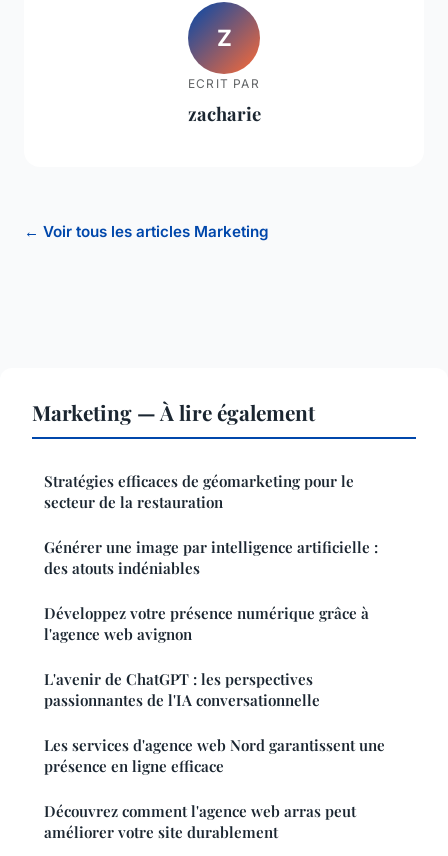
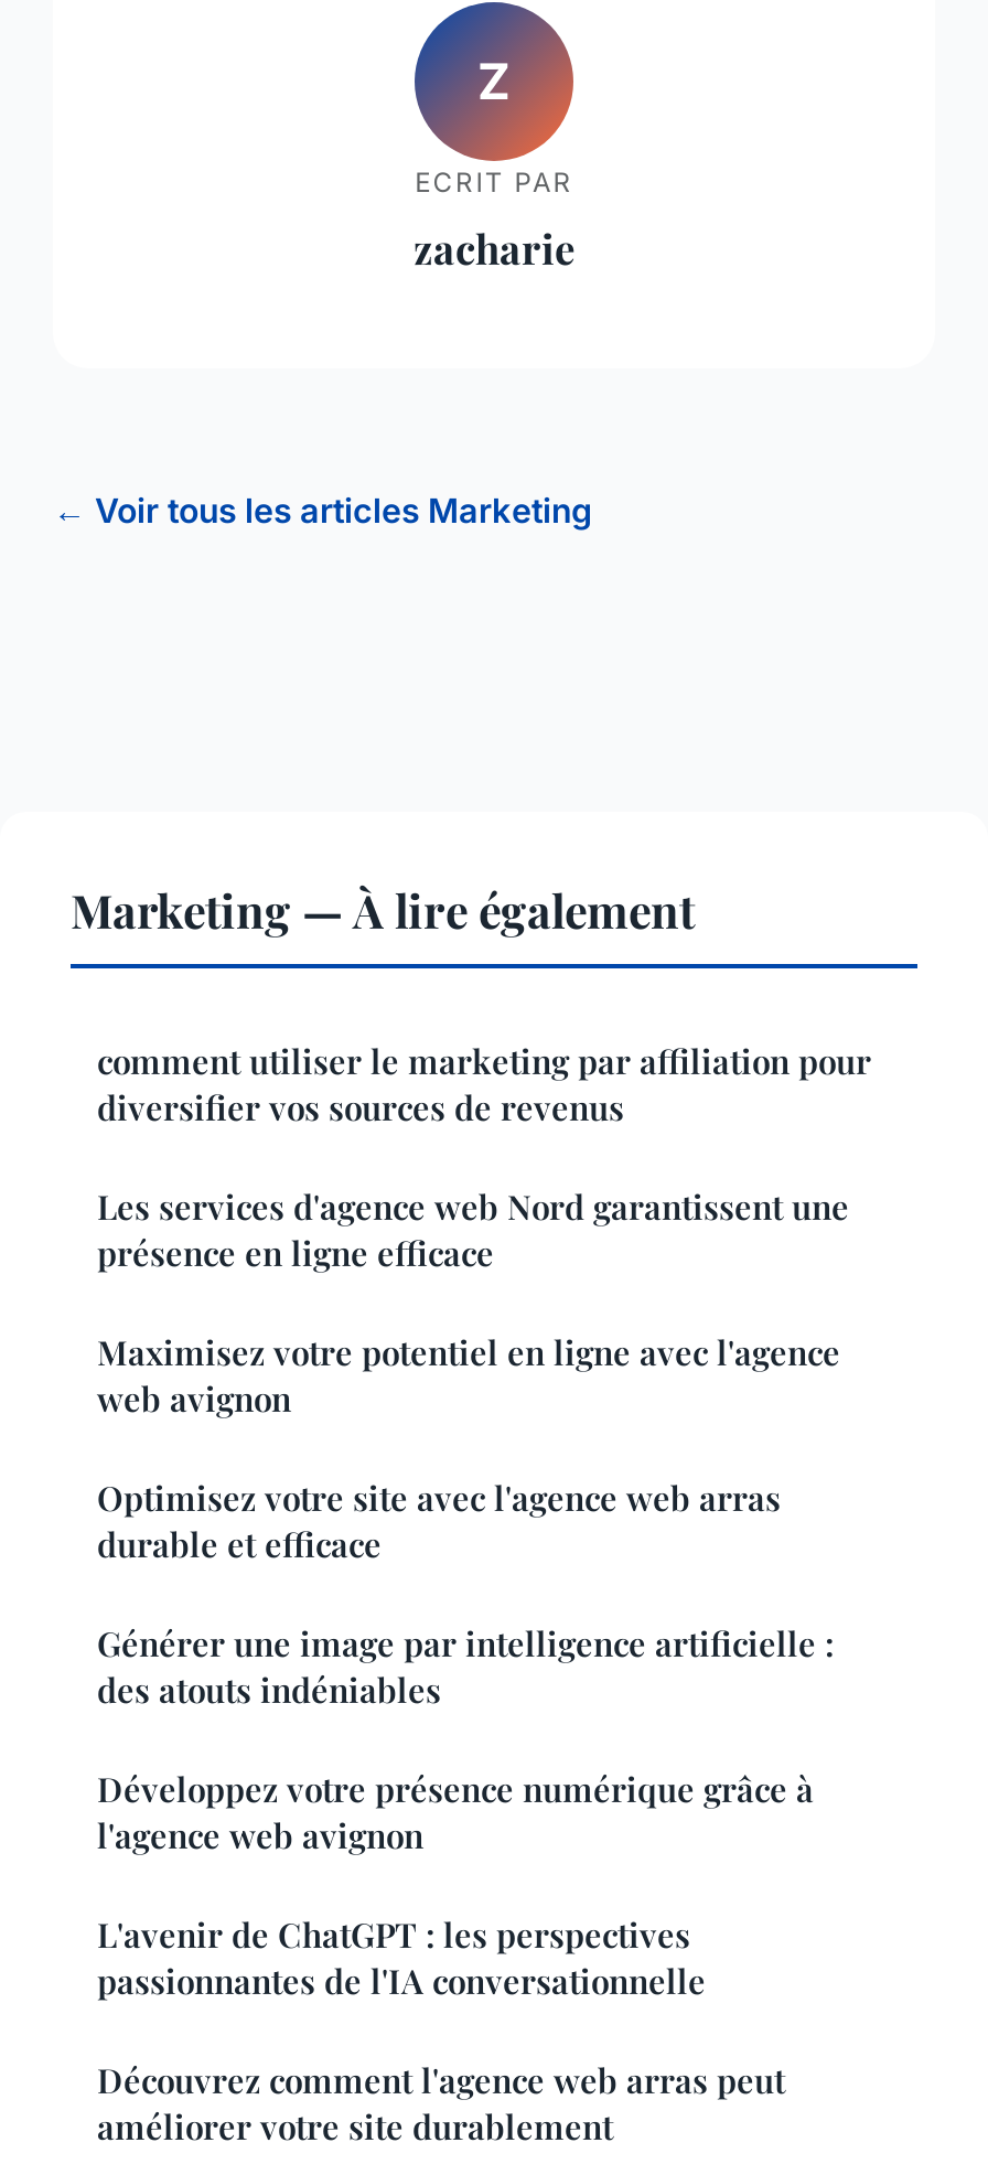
[44,471,354,512] Stratégies efficaces de géomarketing pour le | secteur de la restauration -> [97,1037,871,1565] comment utiliser le marketing par affiliation pour | diversifier vos sources de revenus | Maximisez votre potentiel en ligne avec l'agence | web avignon | Optimisez votre site avec l'agence web arras | durable et efficace
moved [44,537,378,710] -> [97,1620,834,2001]: Générer une image par intelligence artificielle : | des atouts indéniables | Développez votre présence numérique grâce à | l'agence web avignon | L'avenir de ChatGPT : les perspectives | passionnantes de l'IA conversationnelle
moved [44,735,385,776] -> [97,1183,849,1273]: Les services d'agence web Nord garantissent une | présence en ligne efficace

